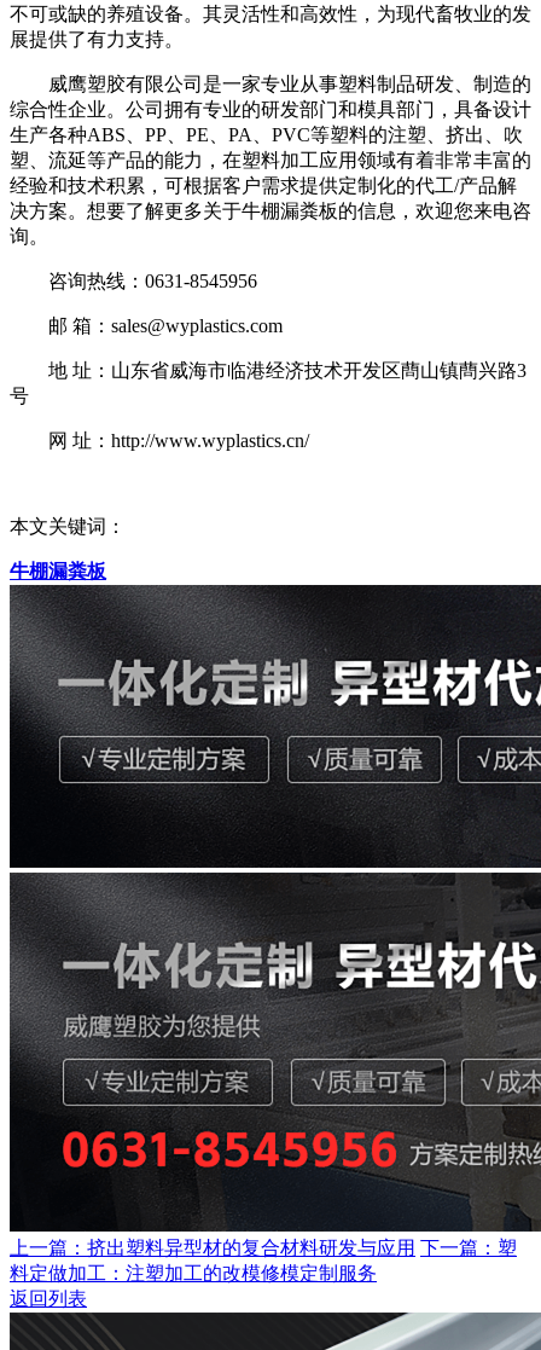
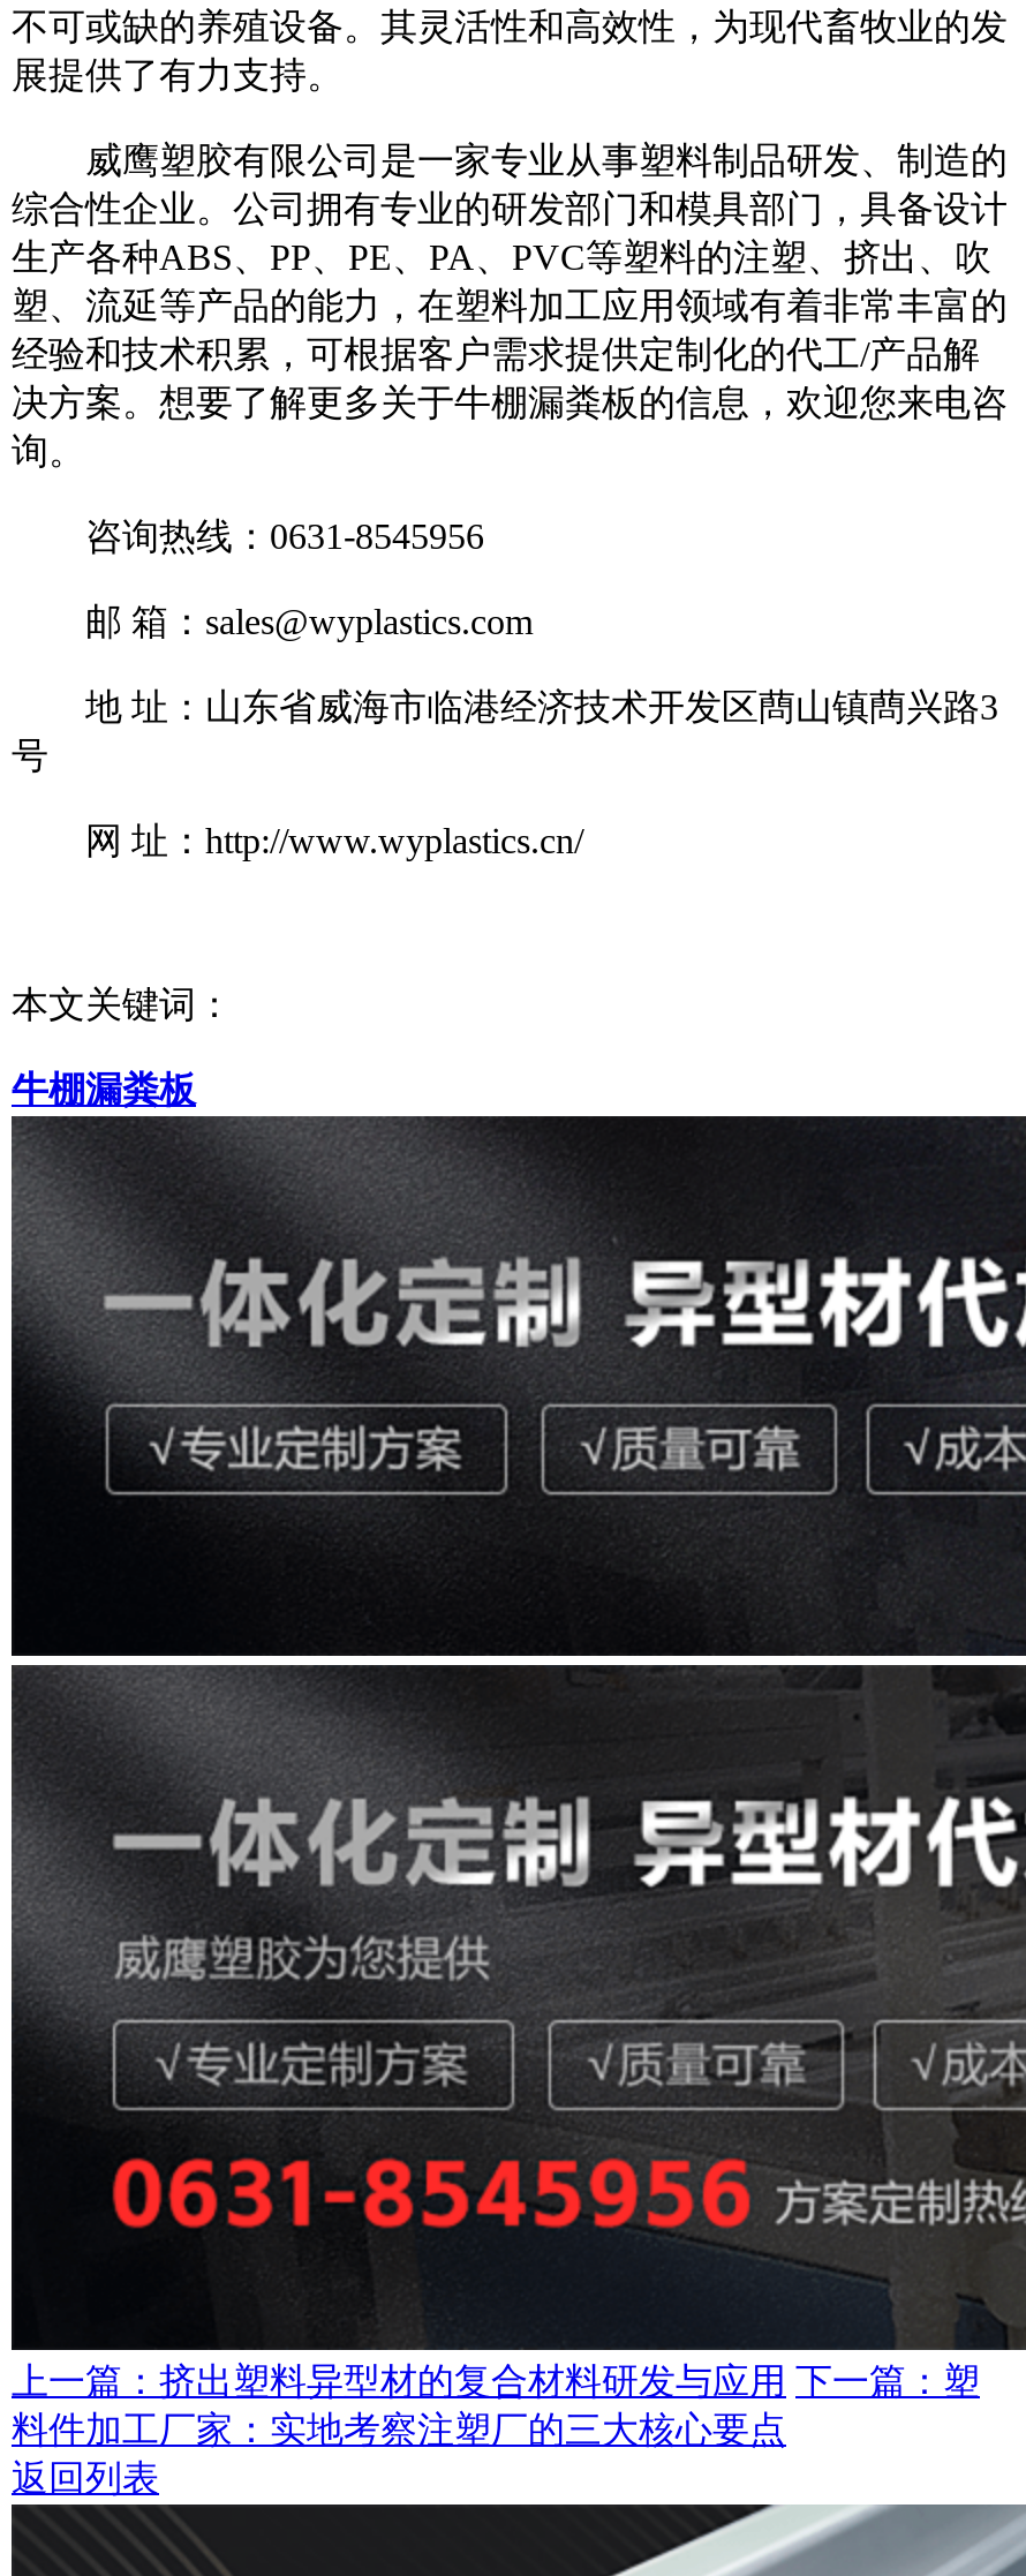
[10,1263,377,1283] 料定做加工：注塑加工的改模修模定制服务 -> [12,2410,786,2449] 料件加工厂家：实地考察注塑厂的三大核心要点

